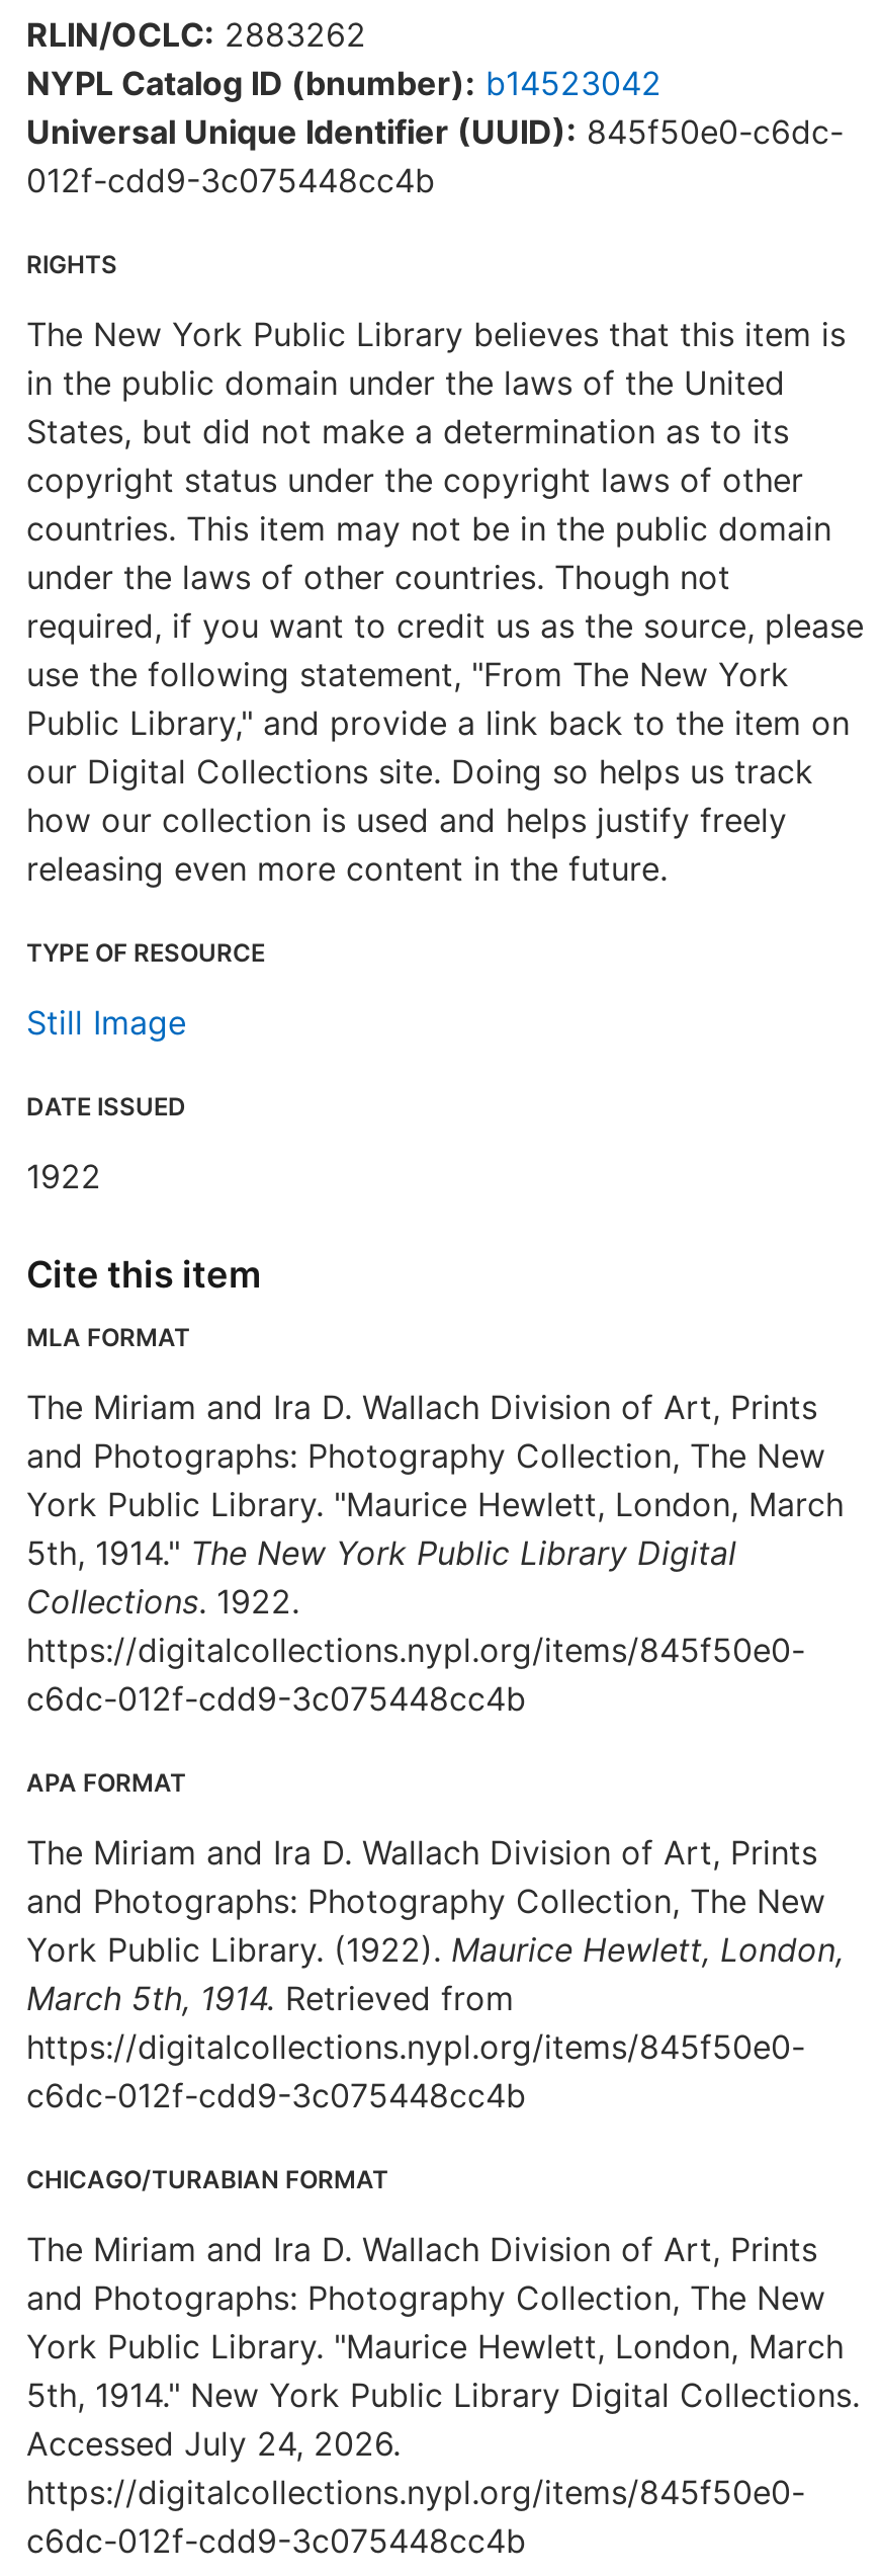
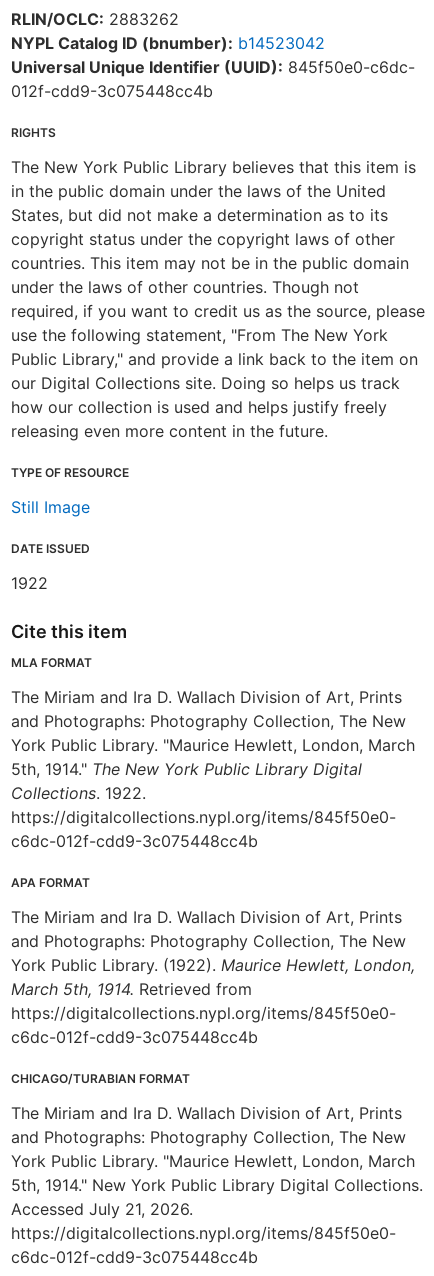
[26,2423,401,2464] Accessed July 24, 2026. -> [11,1199,193,1219] Accessed July 21, 2026.

